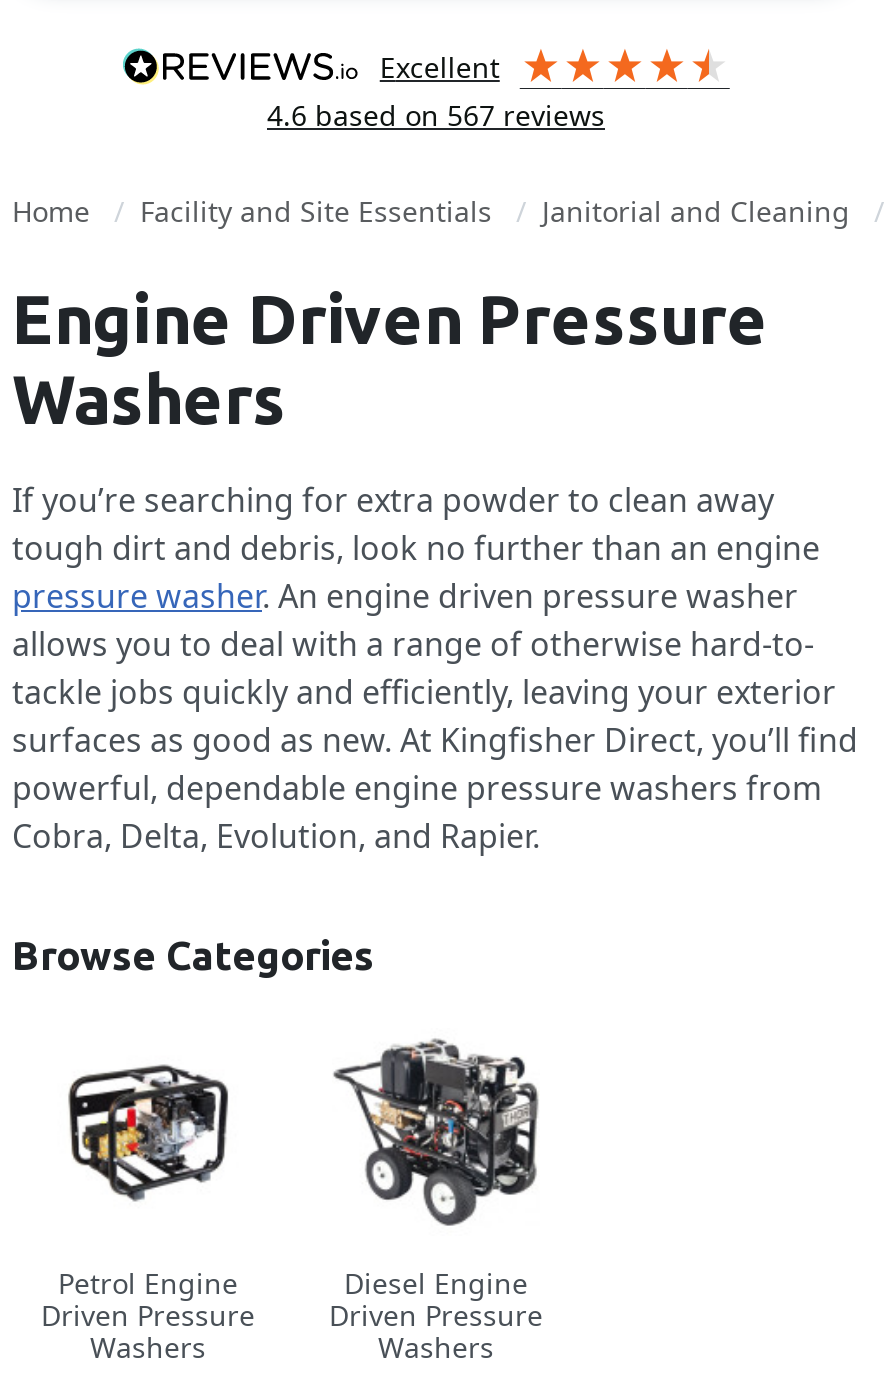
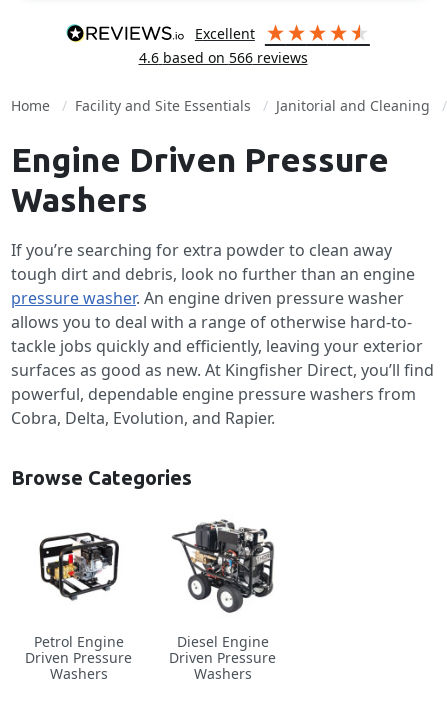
[267,96,605,134] 4.6 based on 567 reviews -> [138,48,307,67] 4.6 based on 566 reviews

